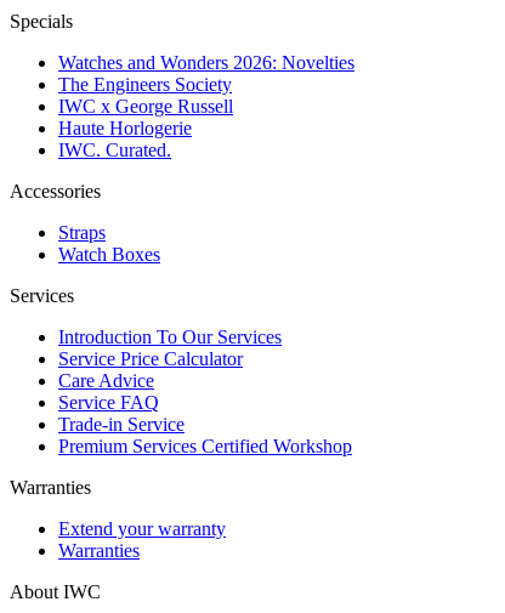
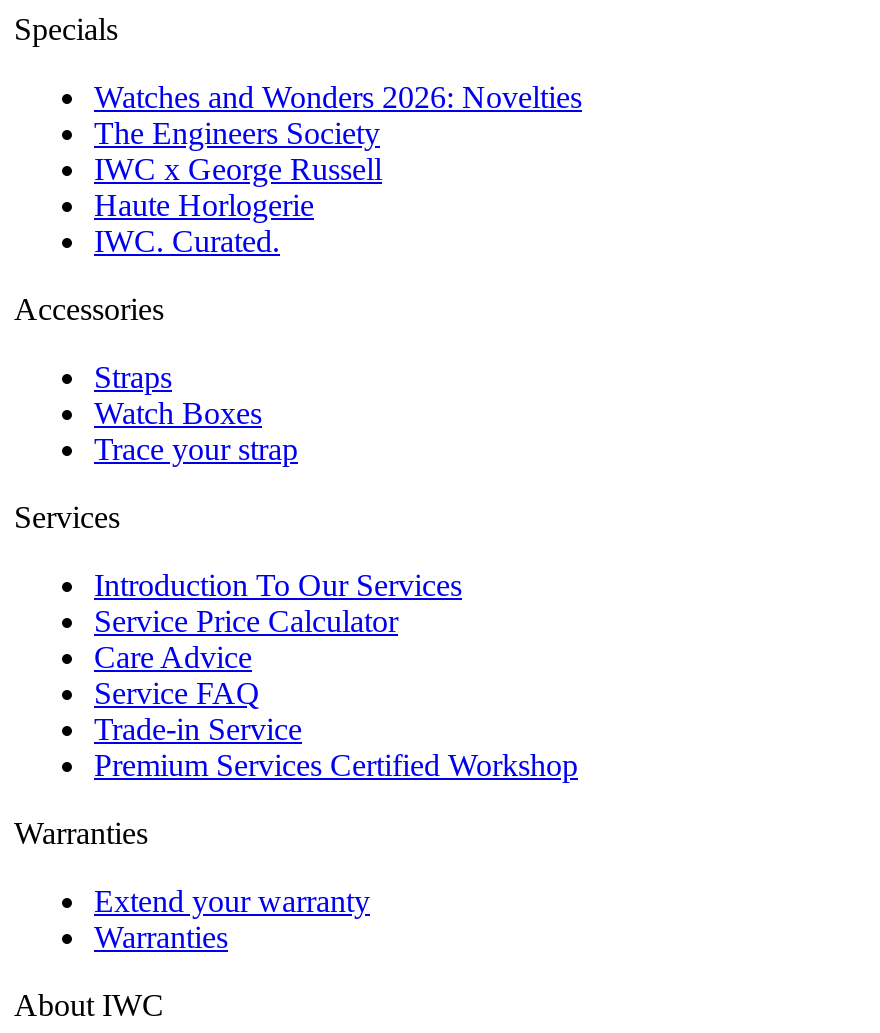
none -> [94,432,298,466] Trace your strap

